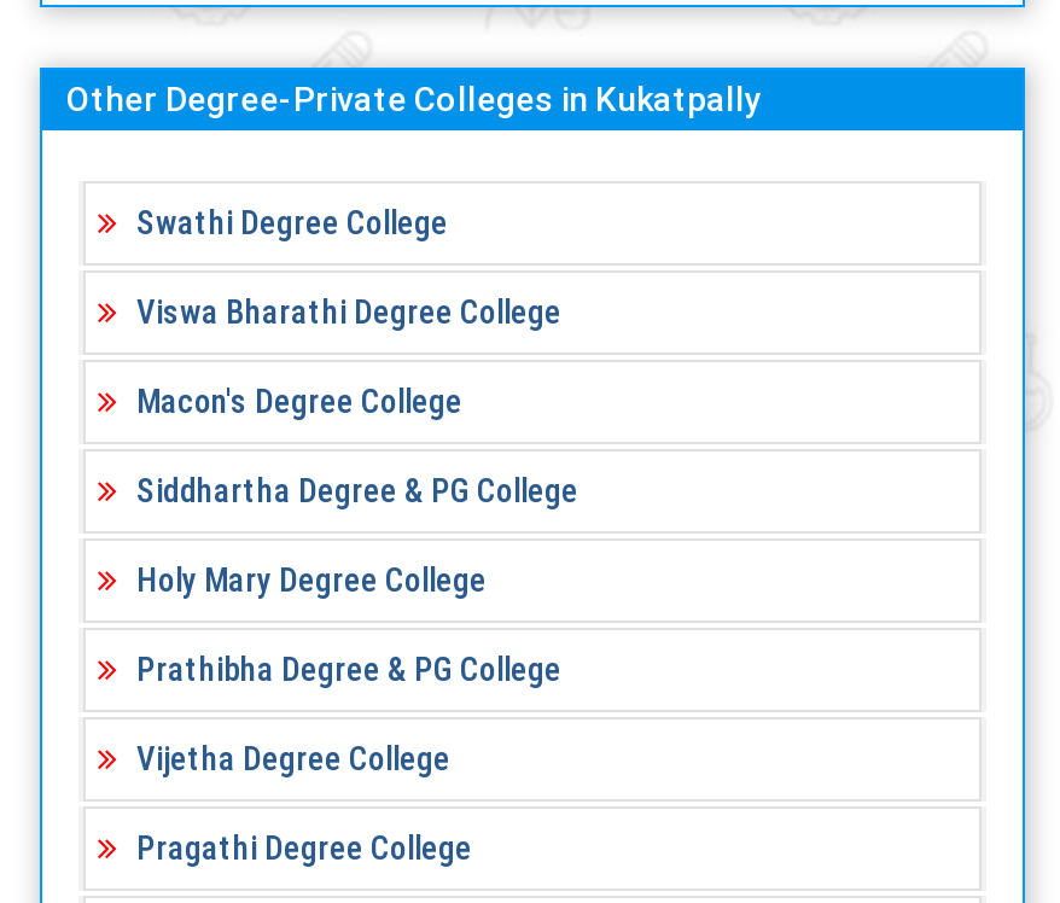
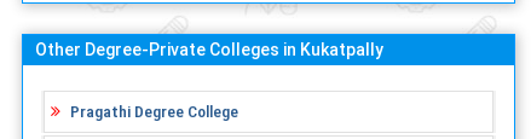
[136,203,578,777] Swathi Degree College | Viswa Bharathi Degree College | Macon's Degree College | Siddhartha Degree & PG College | Holy Mary Degree College | Prathibha Degree & PG College | Vijetha Degree College -> none

